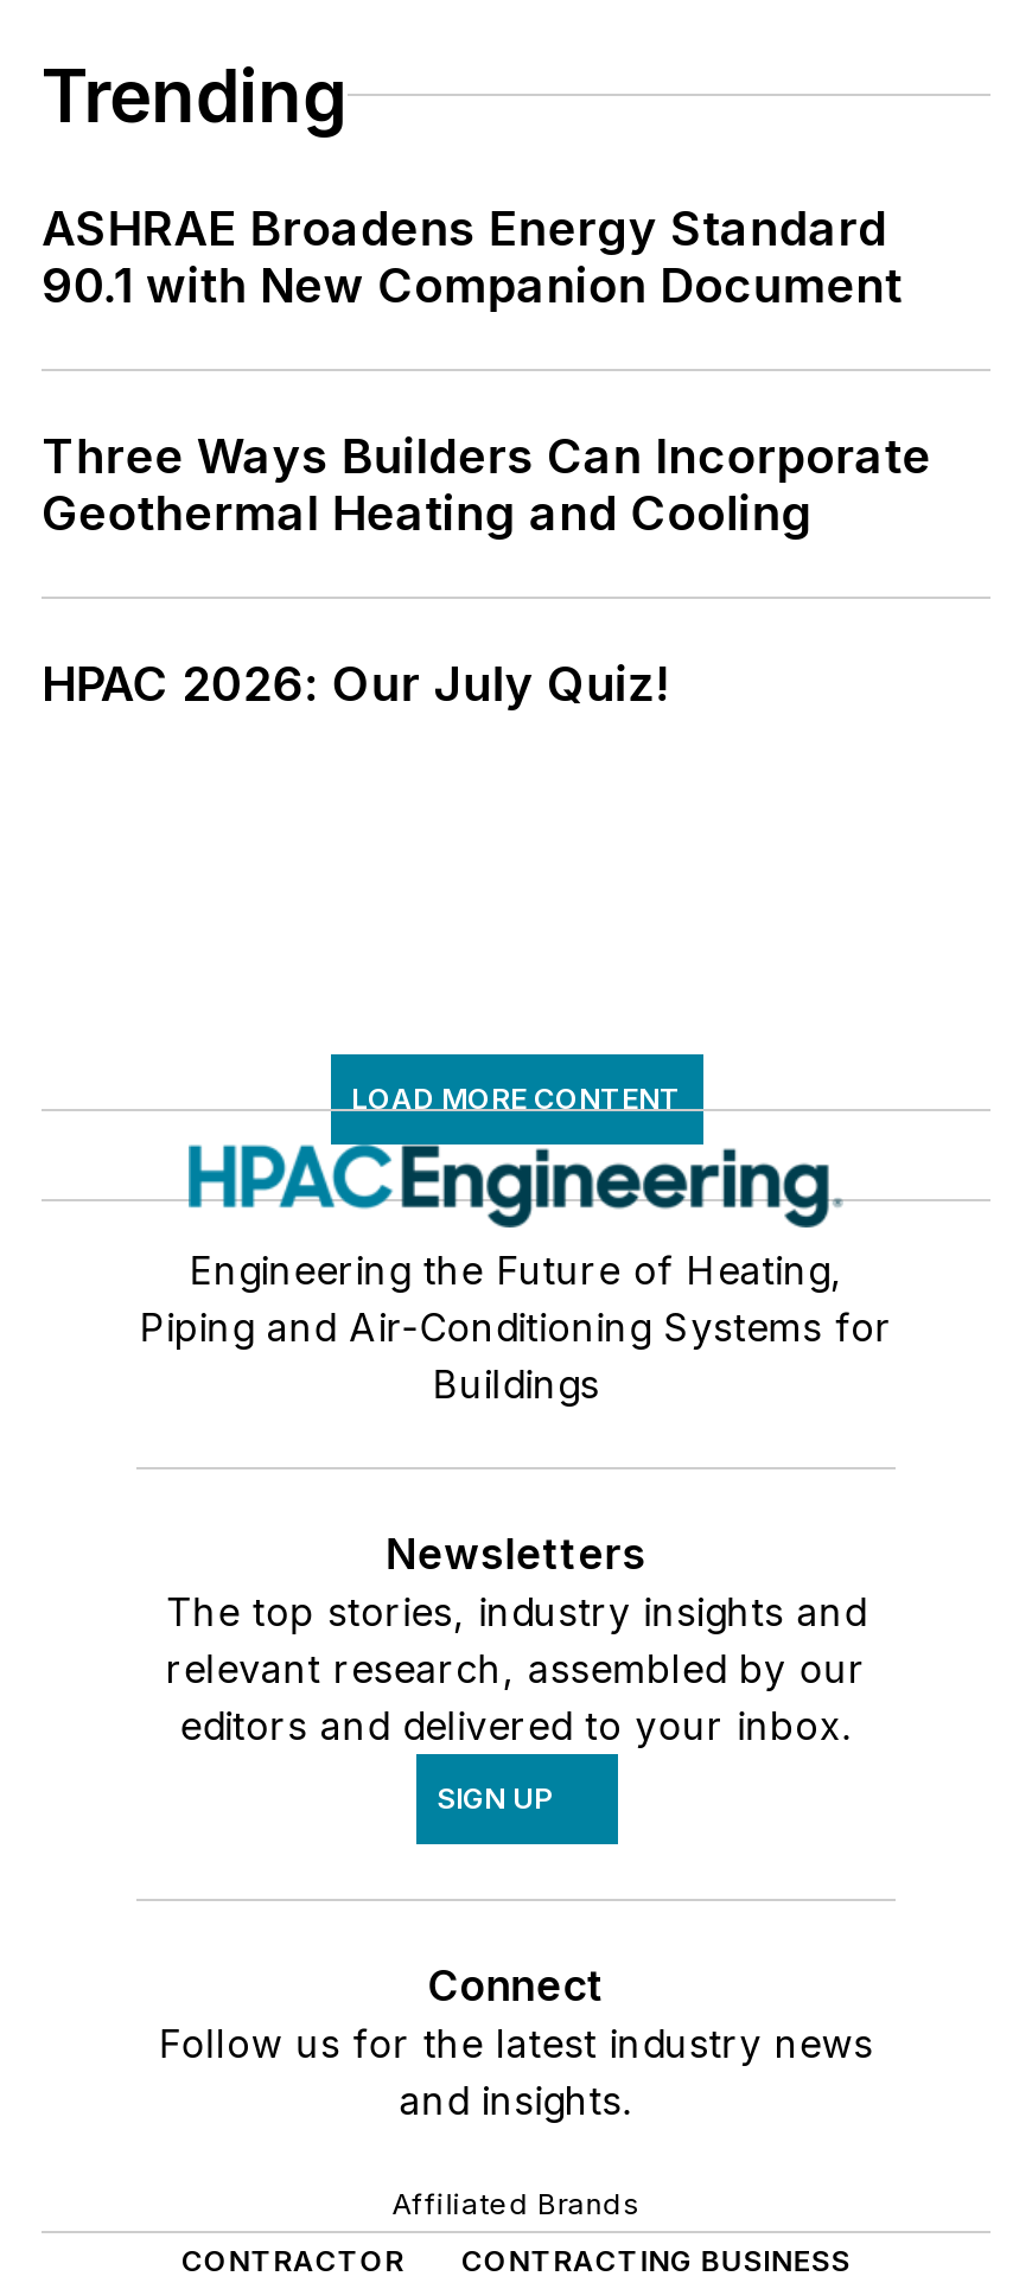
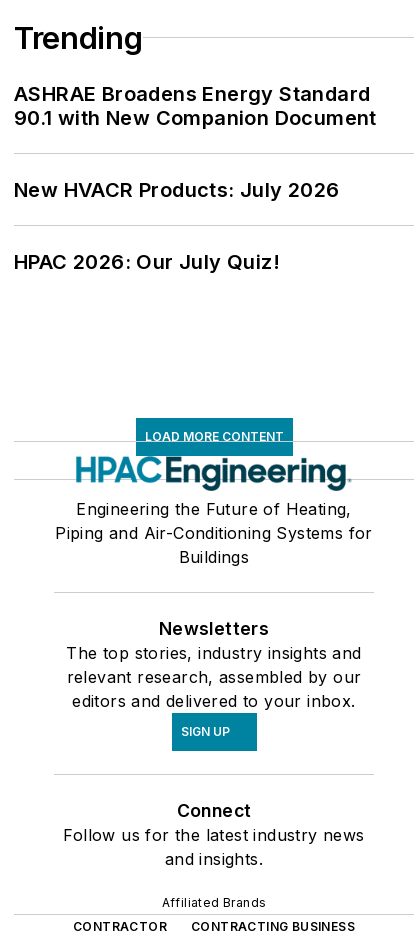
[42,428,931,542] Three Ways Builders Can Incorporate | Geothermal Heating and Cooling -> [14,178,340,202] New HVACR Products: July 2026

